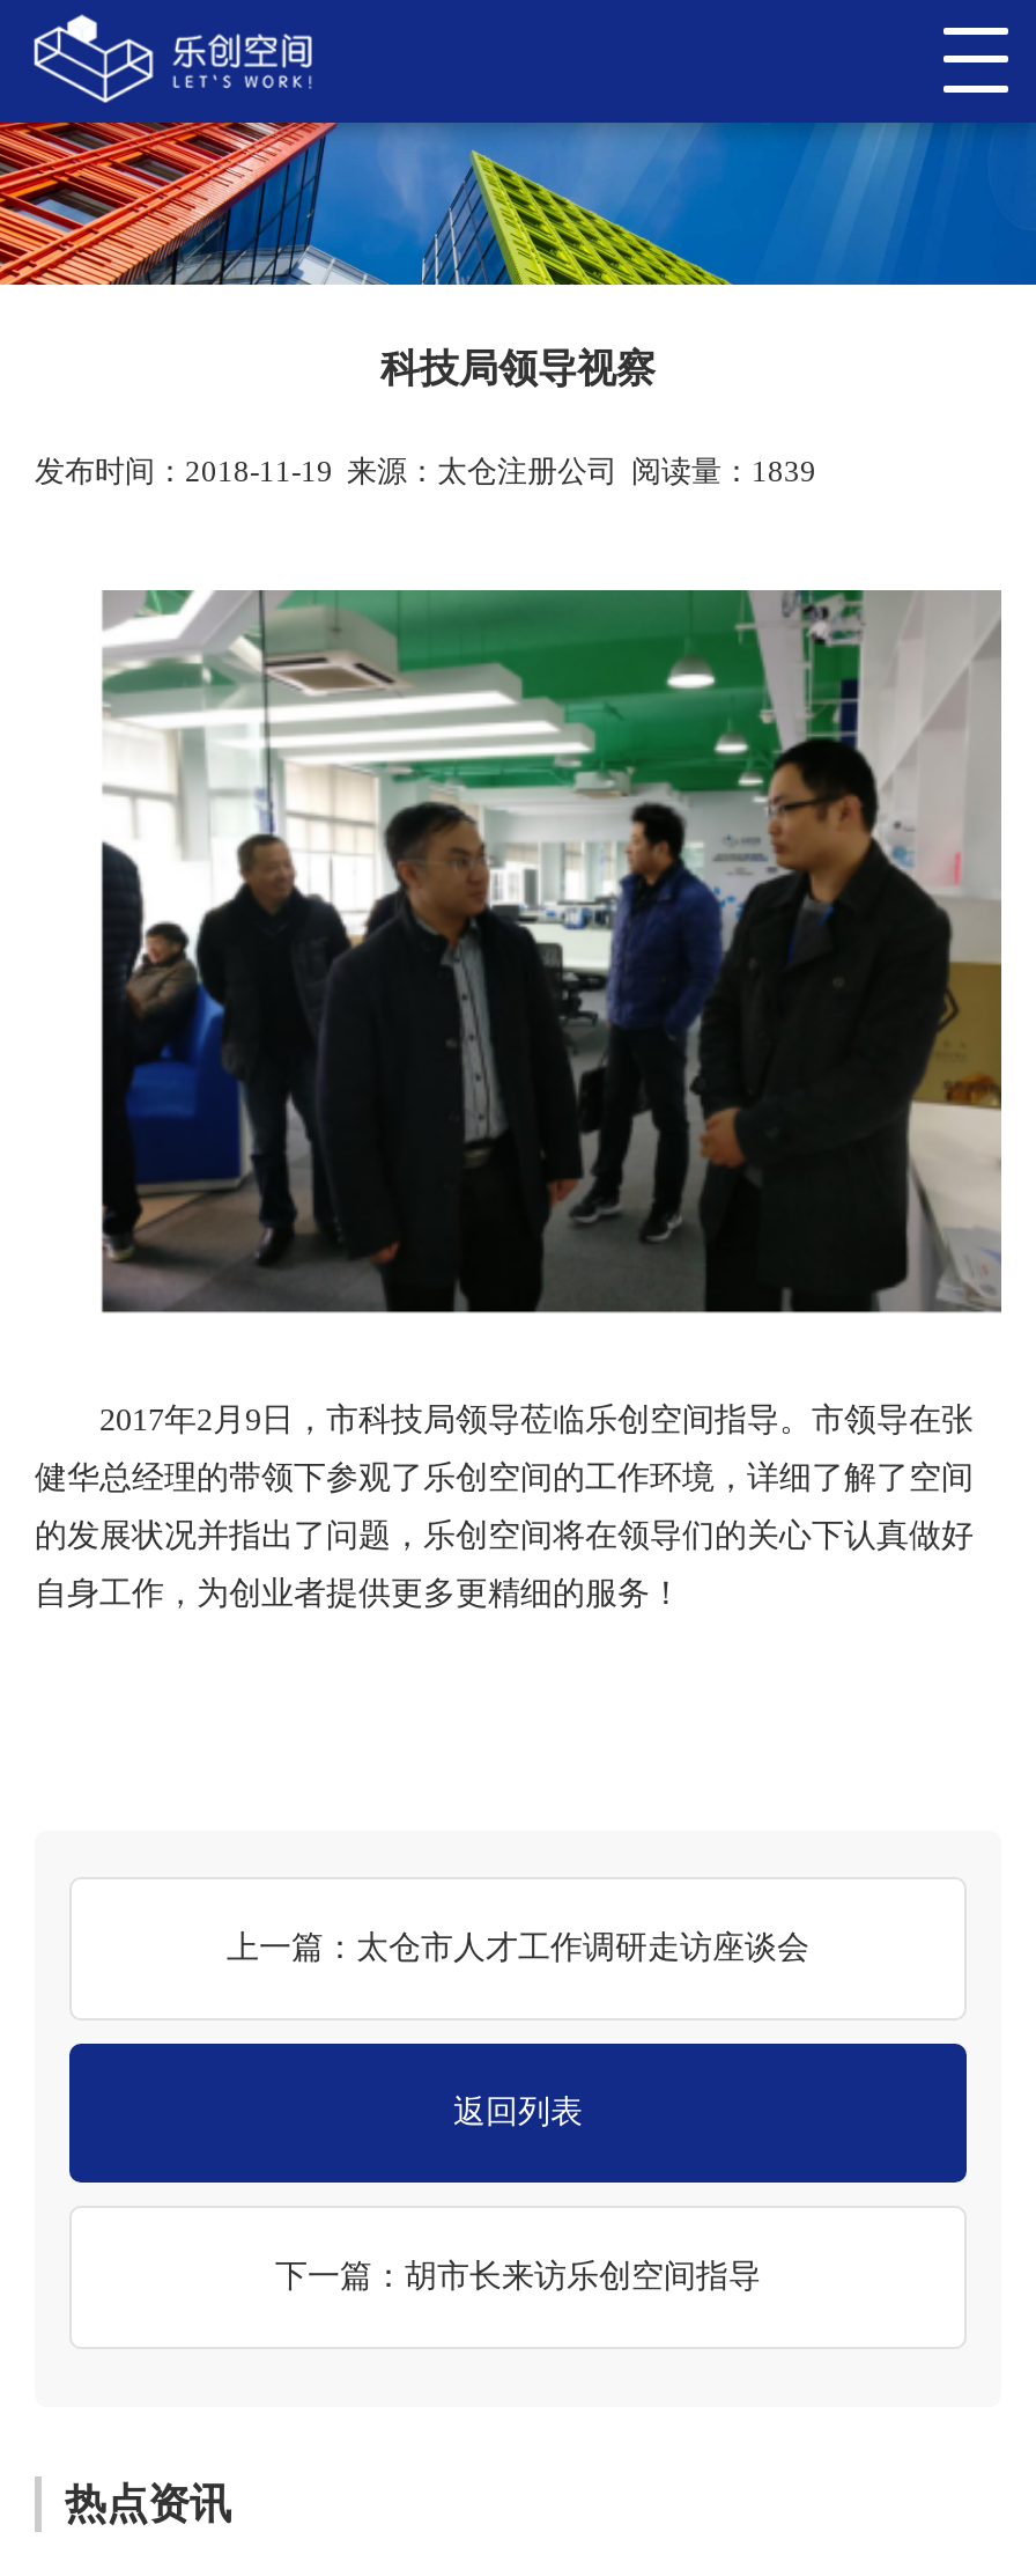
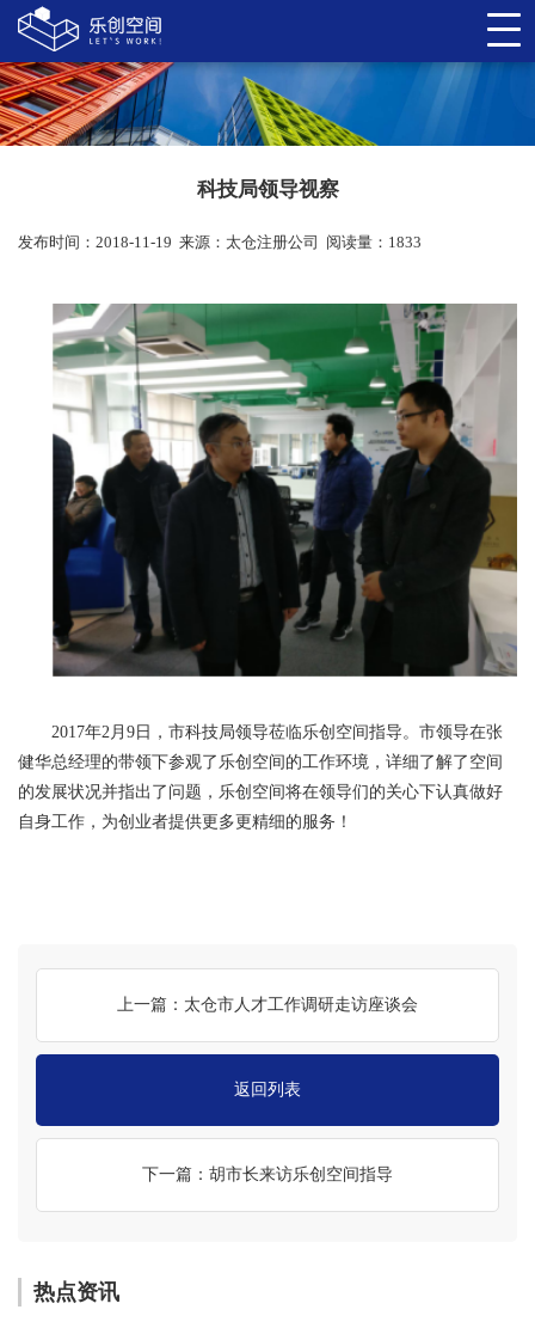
[35,454,816,488] 发布时间：2018-11-19 来源：太仓注册公司 阅读量：1839 -> [18,233,422,251] 发布时间：2018-11-19 来源：太仓注册公司 阅读量：1833

